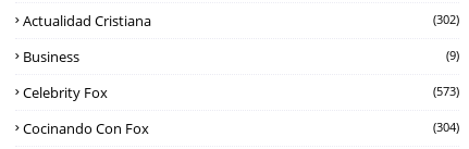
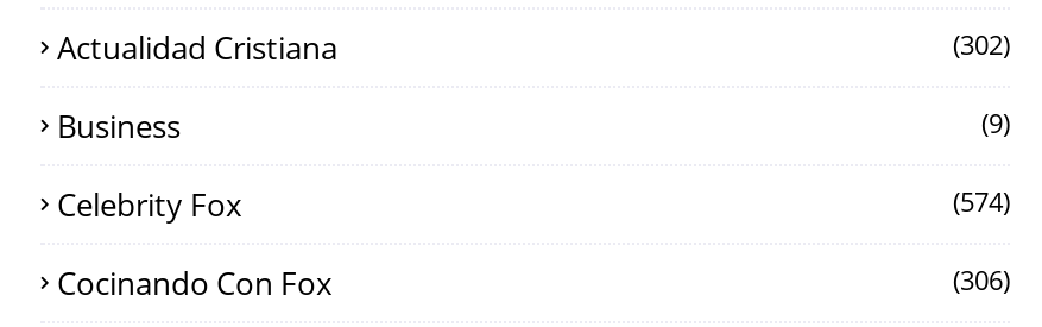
[433,83,459,99] (573) -> [953,183,1010,219] (574)
[433,119,459,135] (304) -> [953,262,1010,297] (306)

